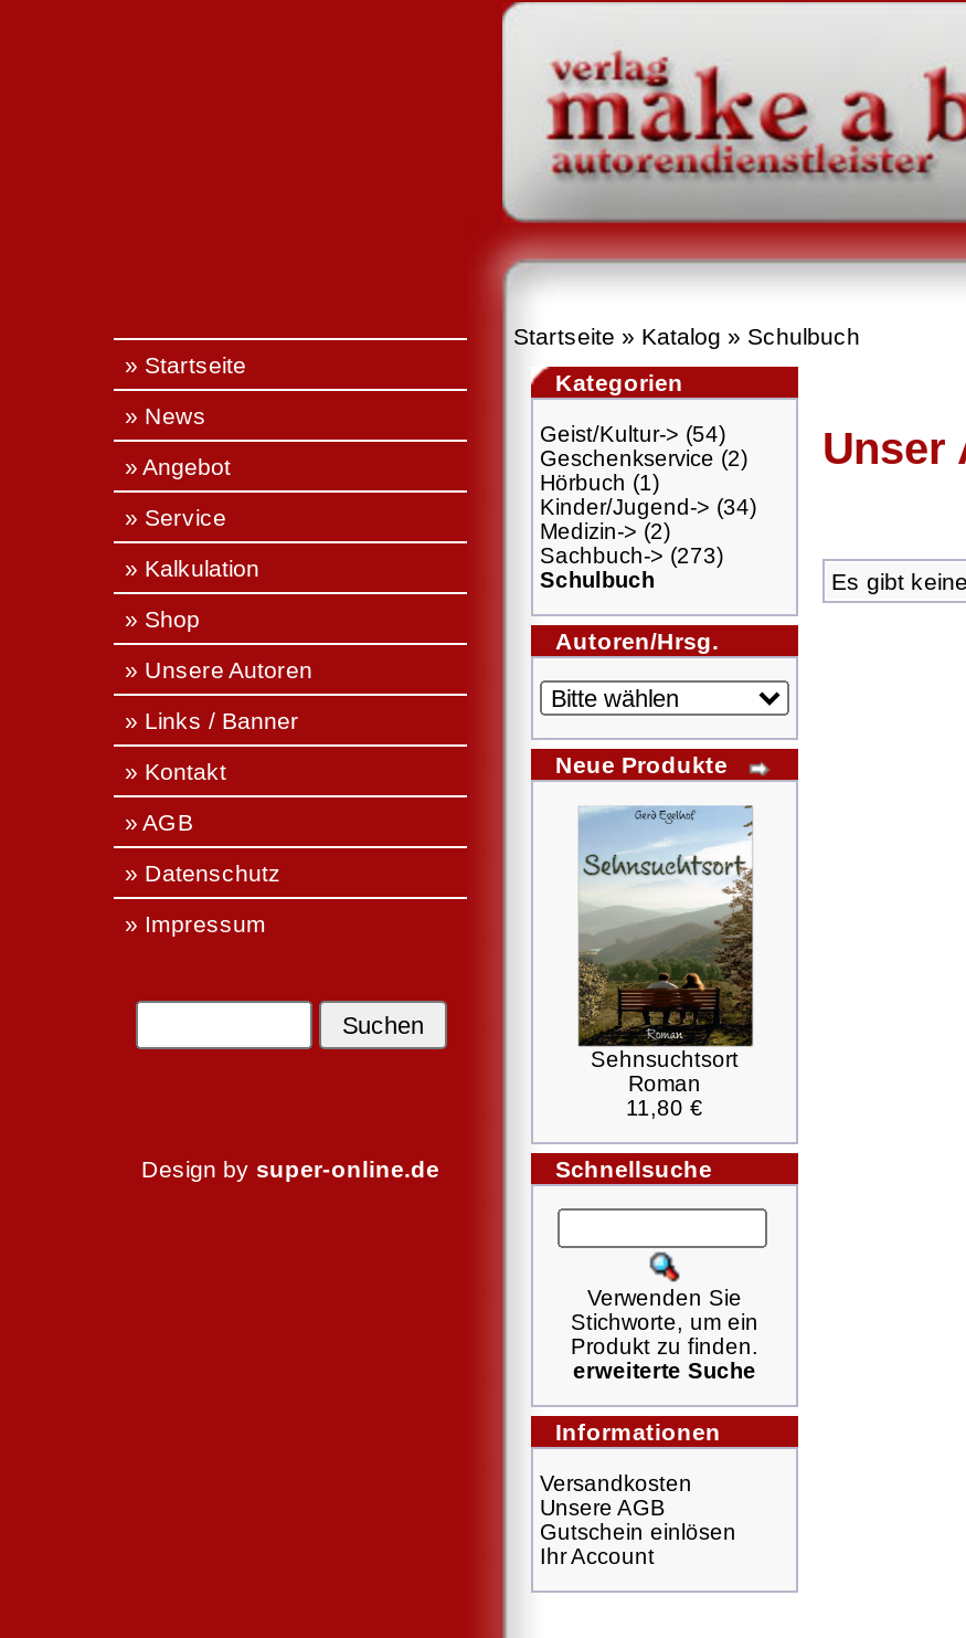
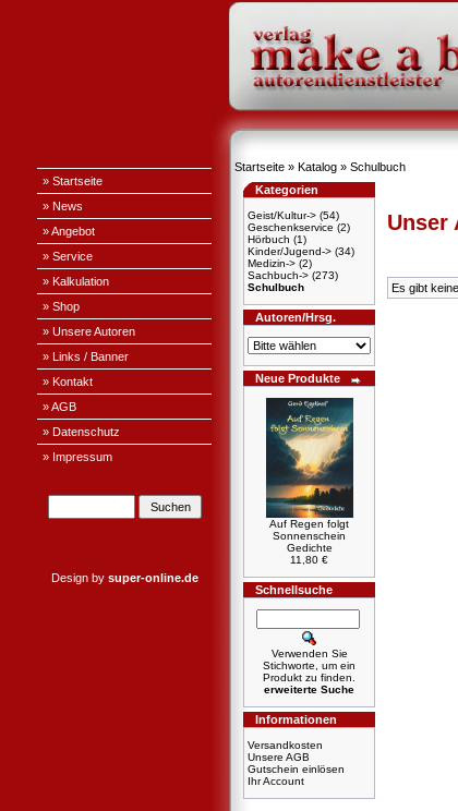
[577,804,754,1096] [image] | Sehnsuchtsort | Roman -> [265,397,354,554] [image] | Auf Regen folgt | Sonnenschein | Gedichte

